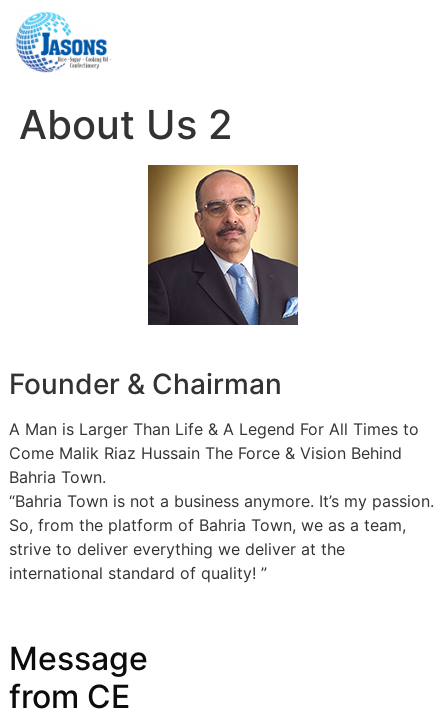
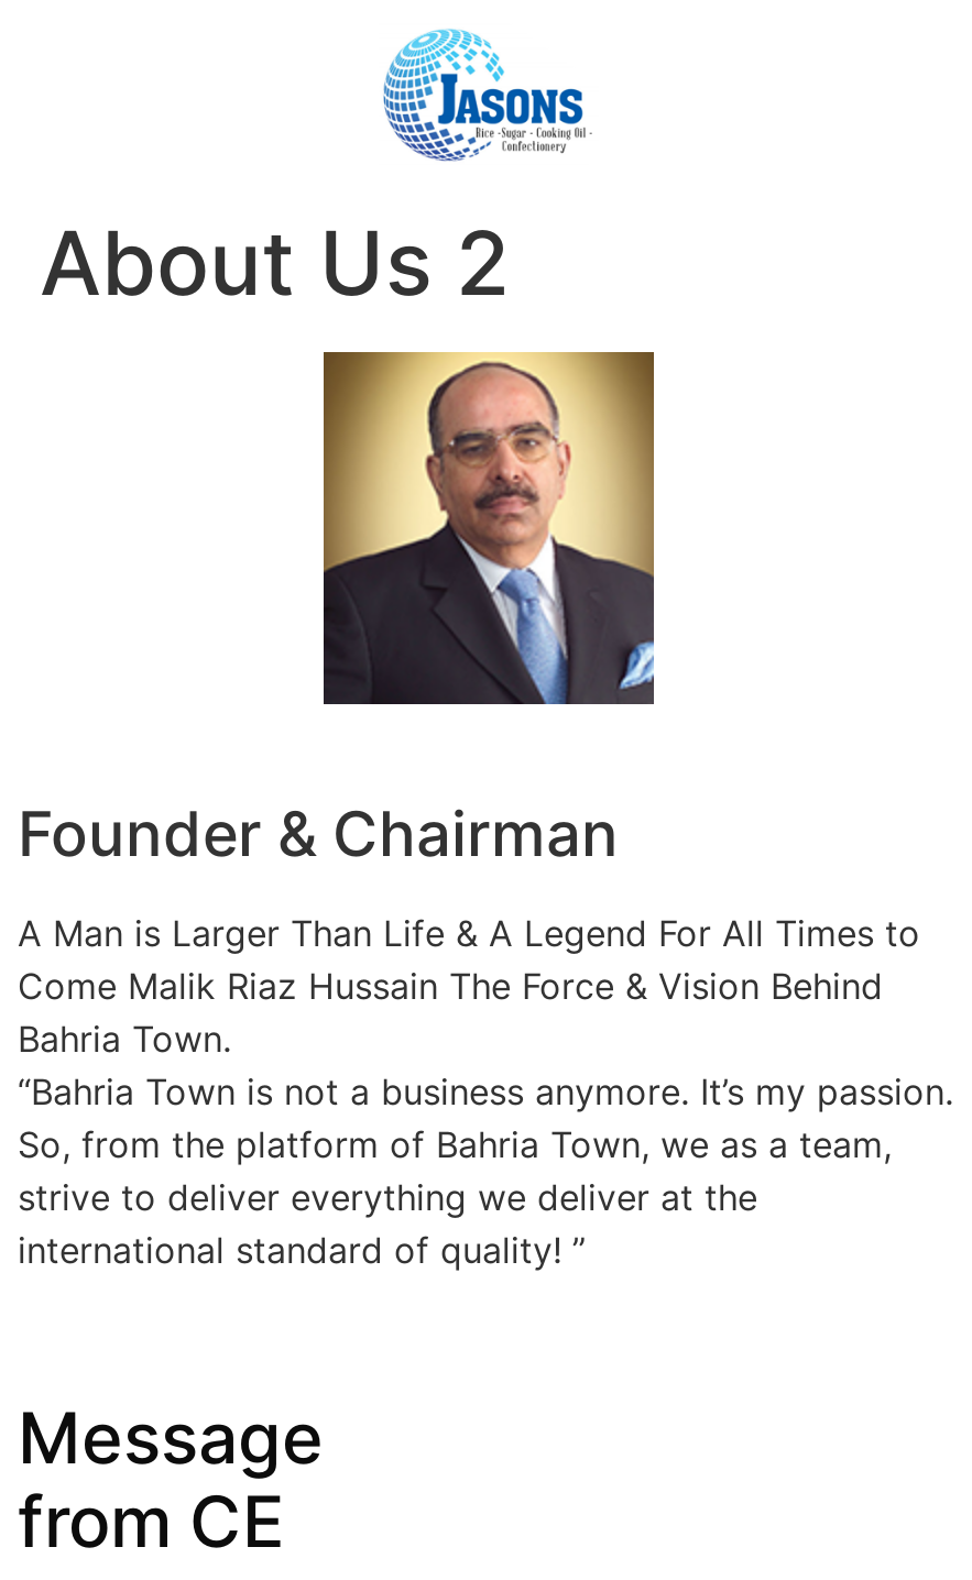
none -> [381,26,588,163] [image]
[15,11,109,73] [image] -> none

